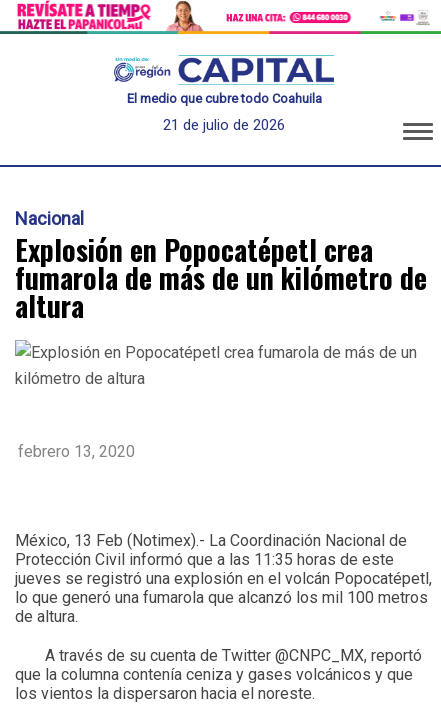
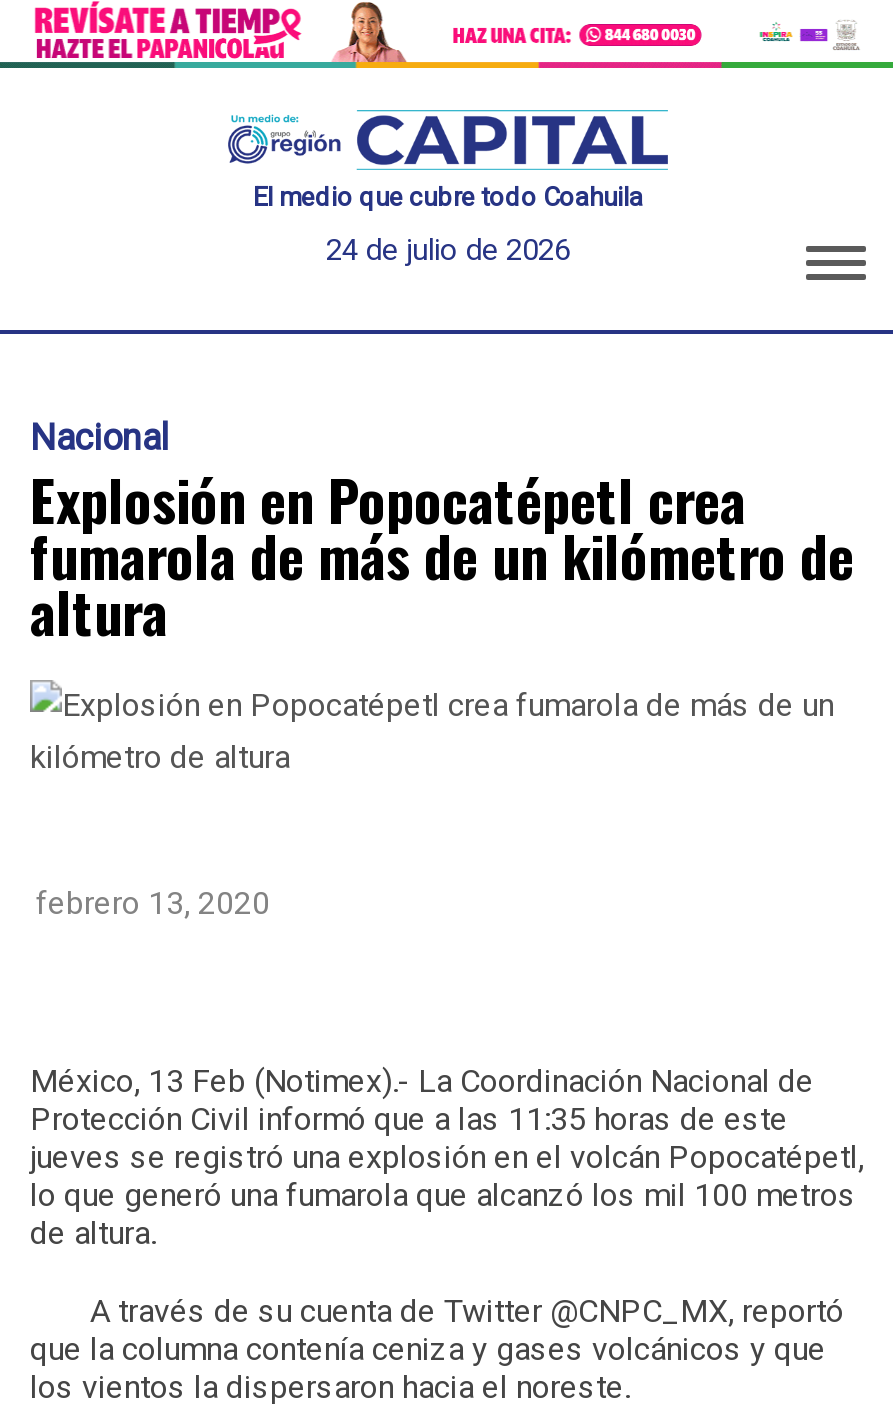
[163,116,285,134] 21 de julio de 2026 -> [326,232,570,268] 24 de julio de 2026

